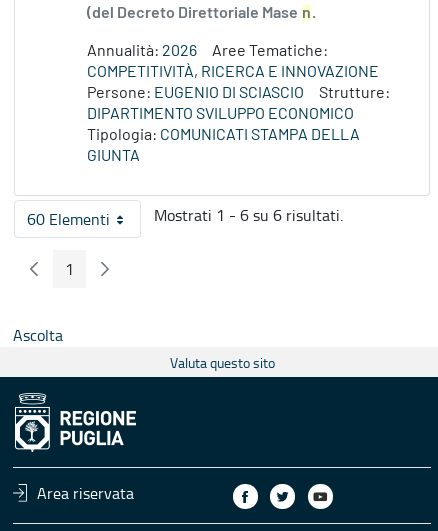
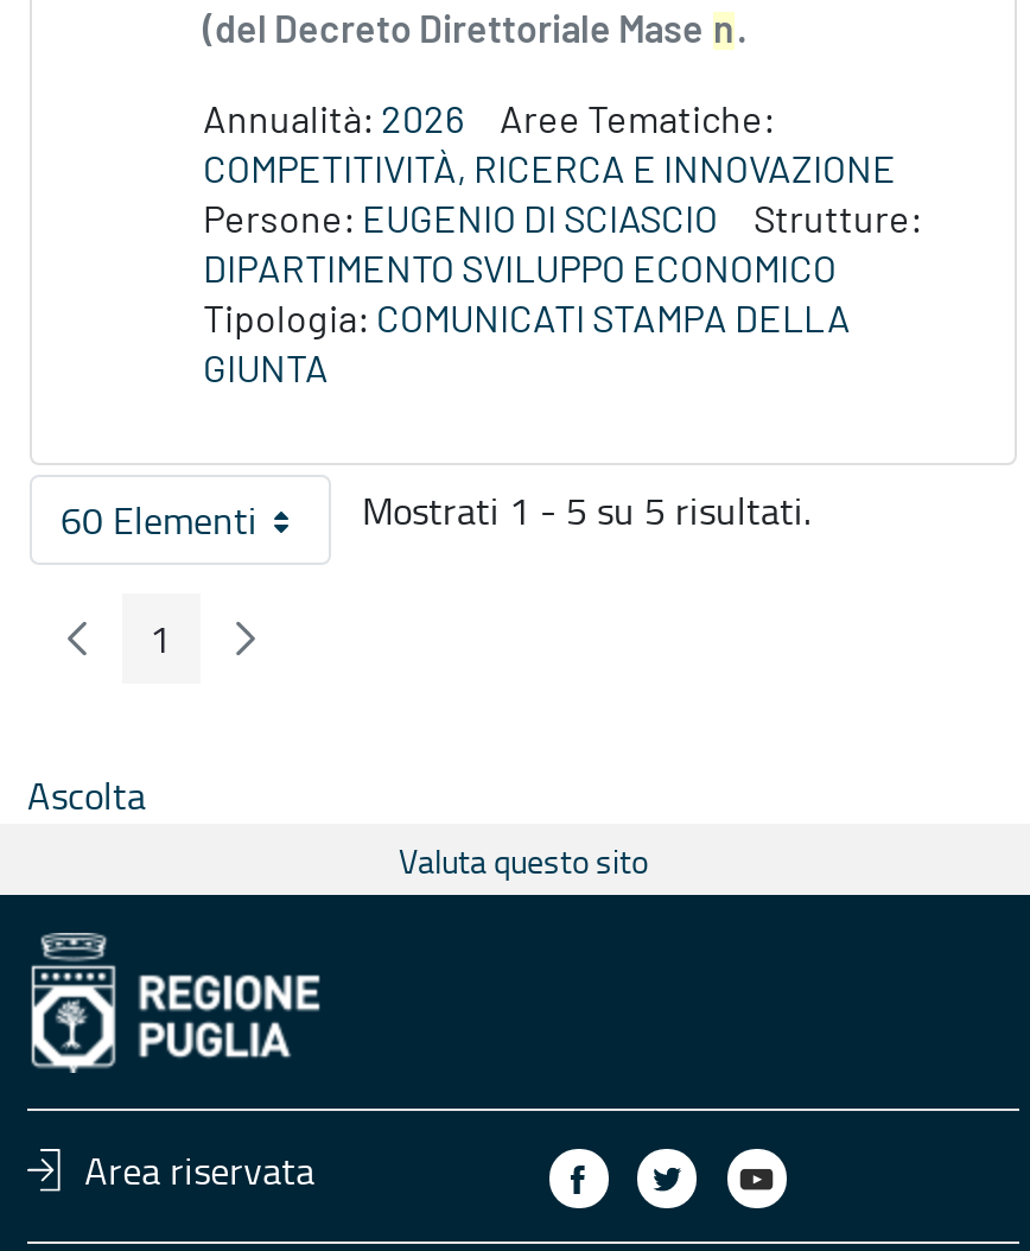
[154,204,343,226] Mostrati 1 - 6 su 6 risultati. -> [362,485,810,537] Mostrati 1 - 5 su 5 risultati.

